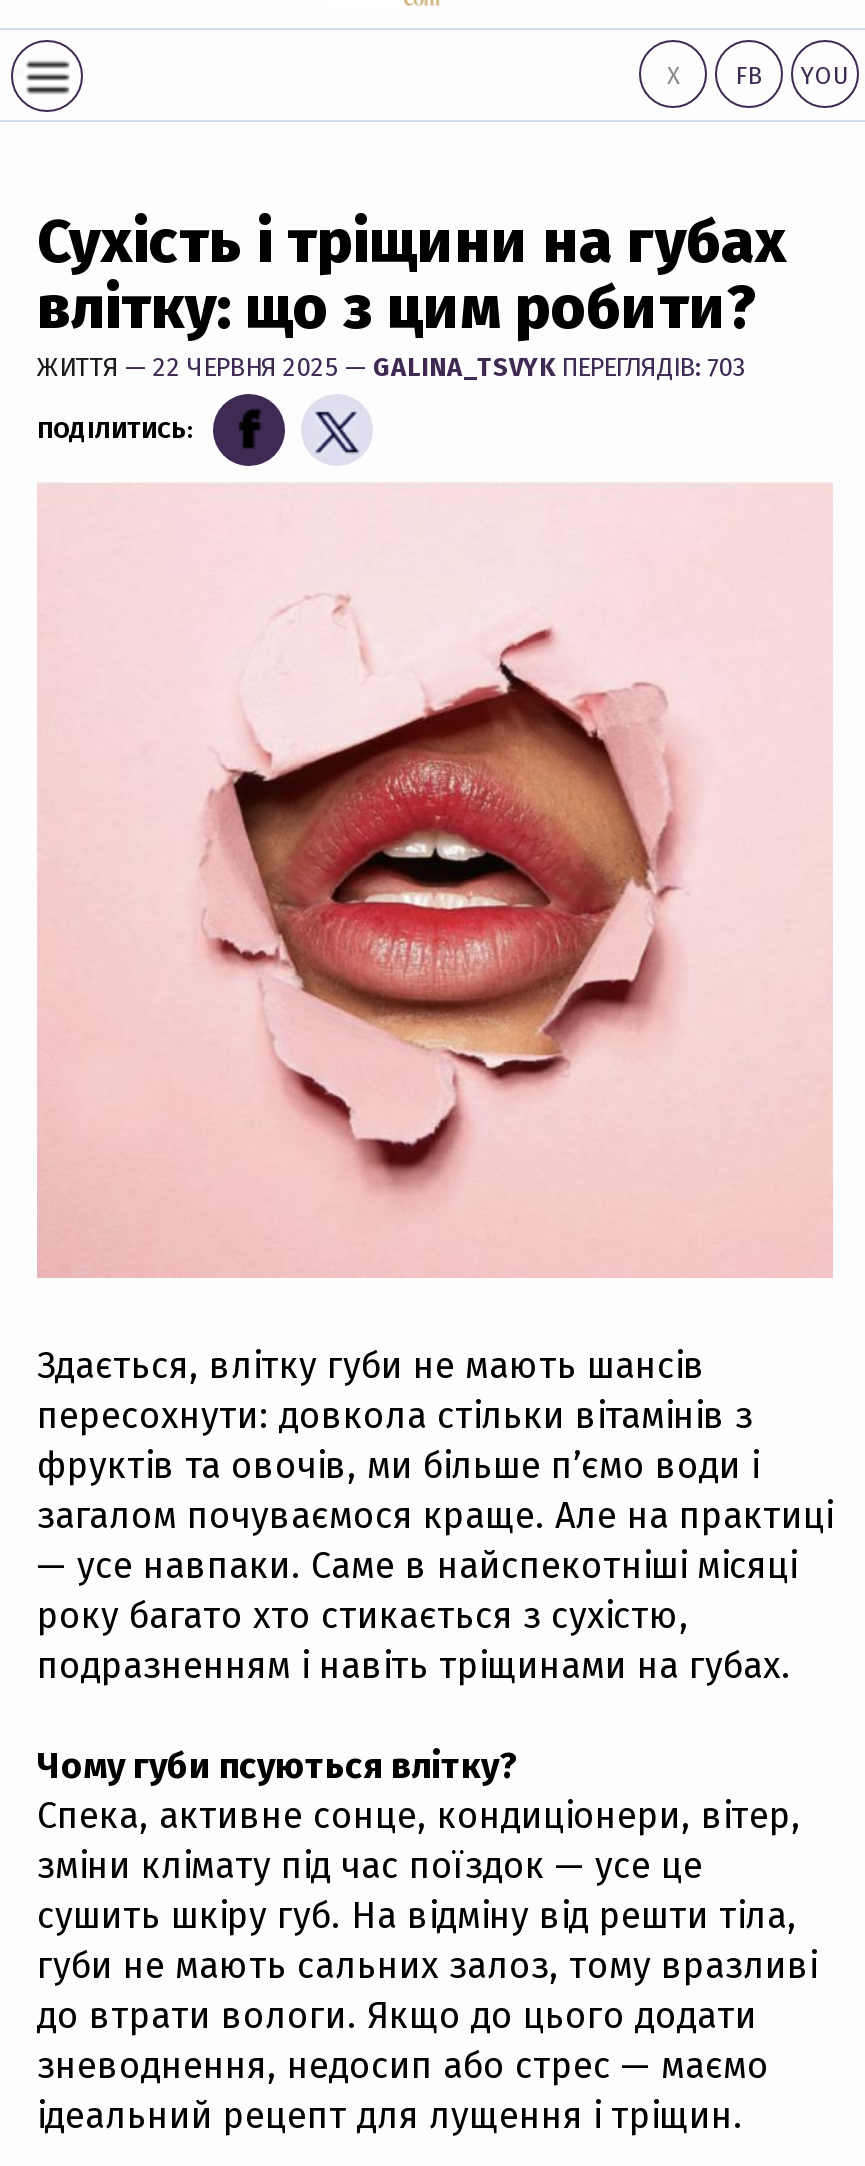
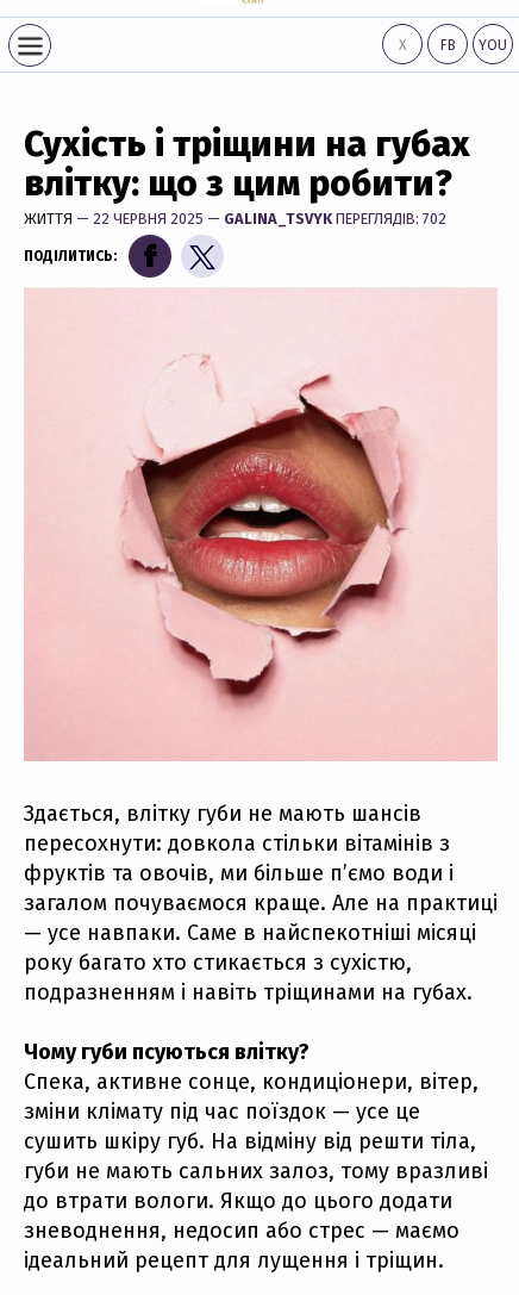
[37,352,747,382] ЖИТТЯ — 22 ЧЕРВНЯ 2025 — GALINA_TSVYK ПЕРЕГЛЯДІВ: 703 -> [24,210,446,228] ЖИТТЯ — 22 ЧЕРВНЯ 2025 — GALINA_TSVYK ПЕРЕГЛЯДІВ: 702

